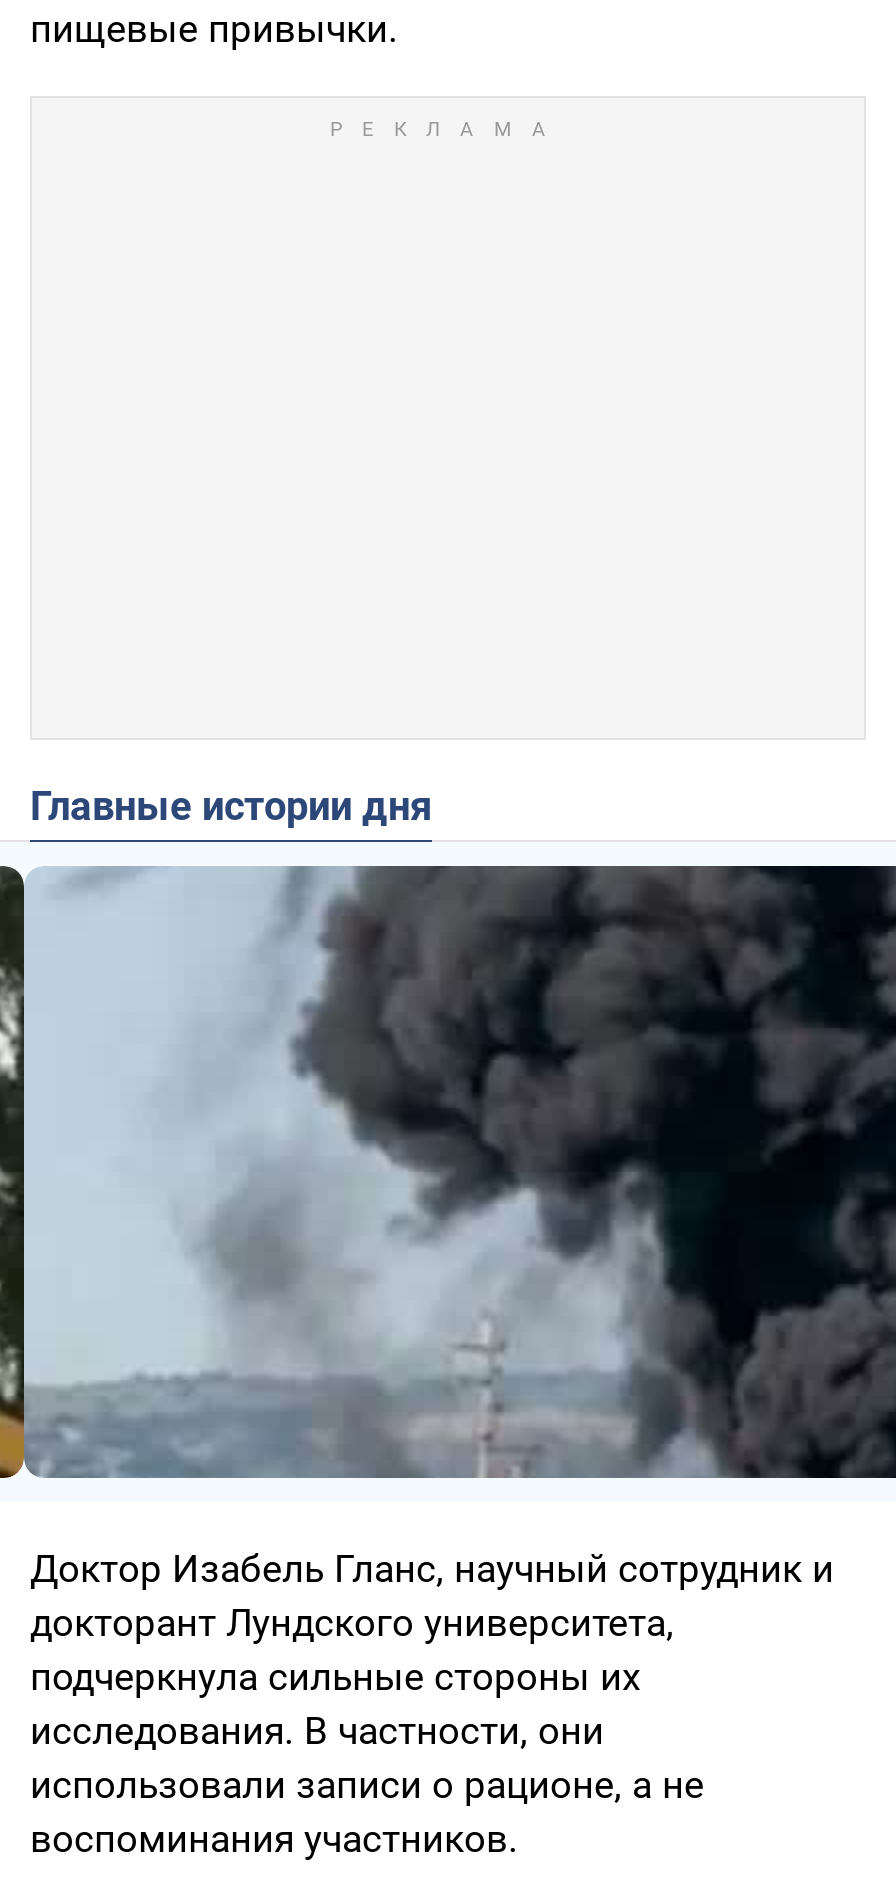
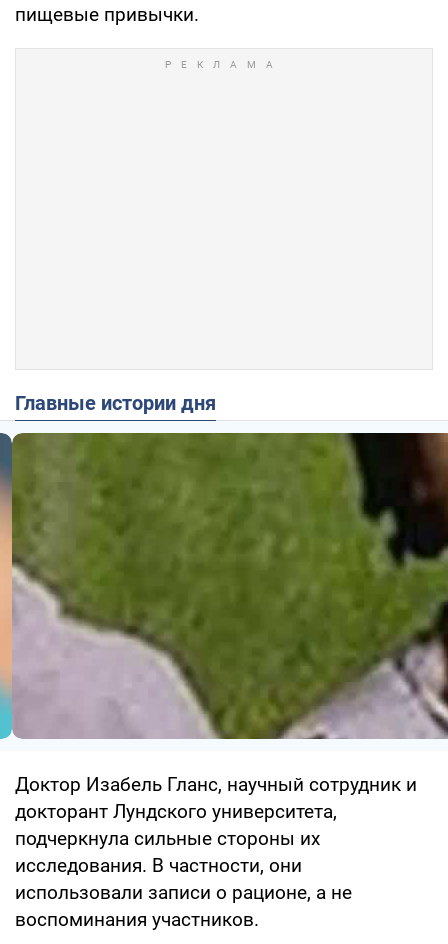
[6,866,890,1480] [image] -> [3,432,445,740] [image]

